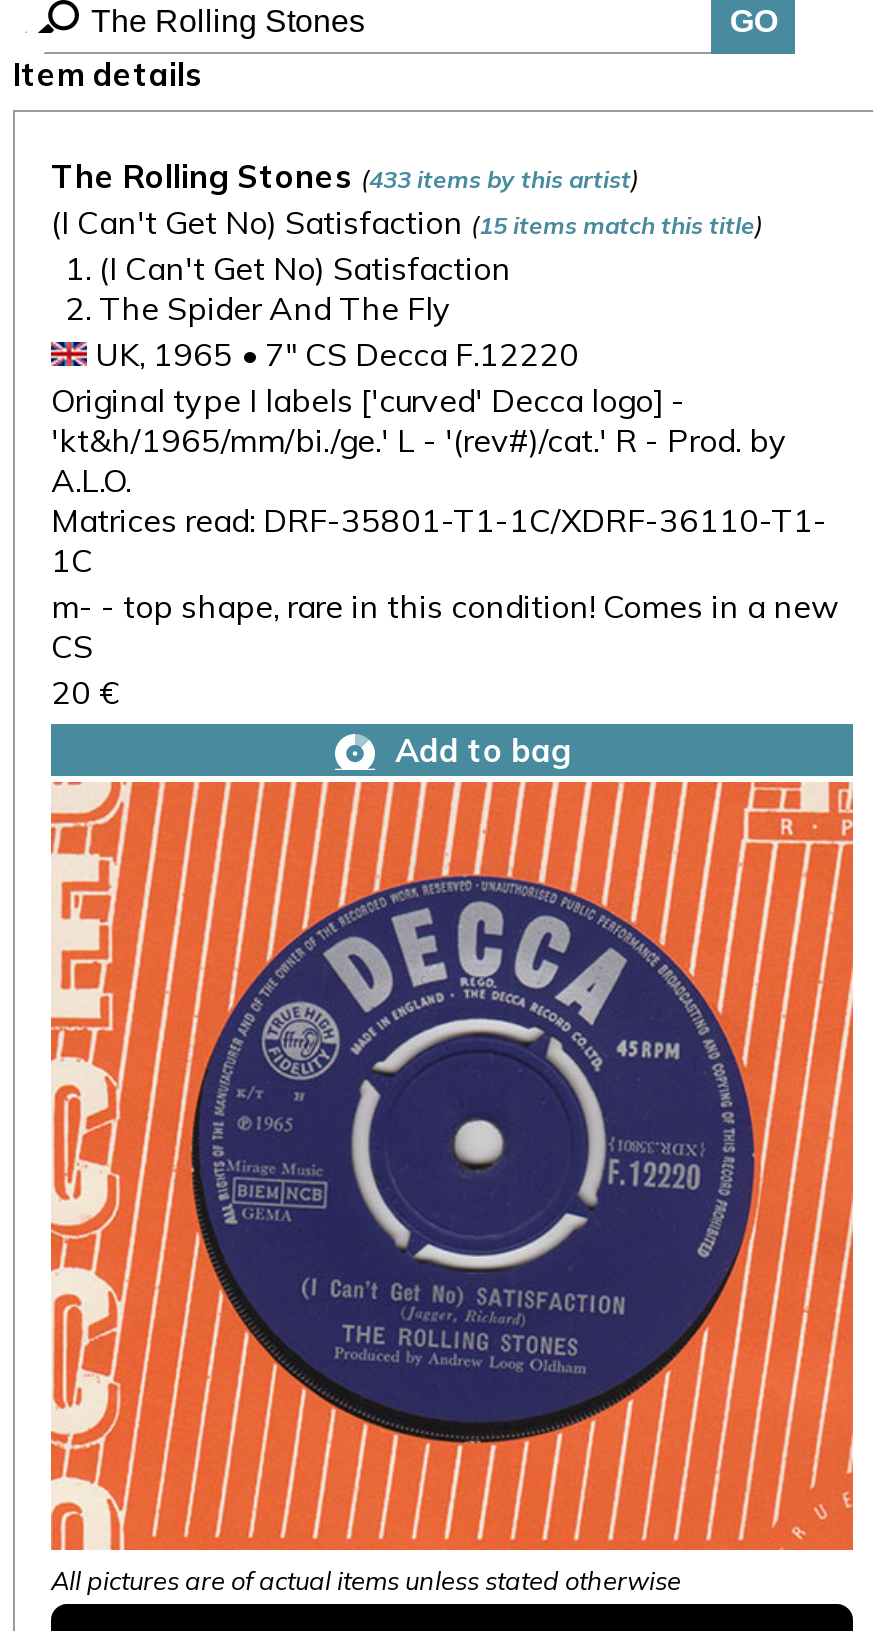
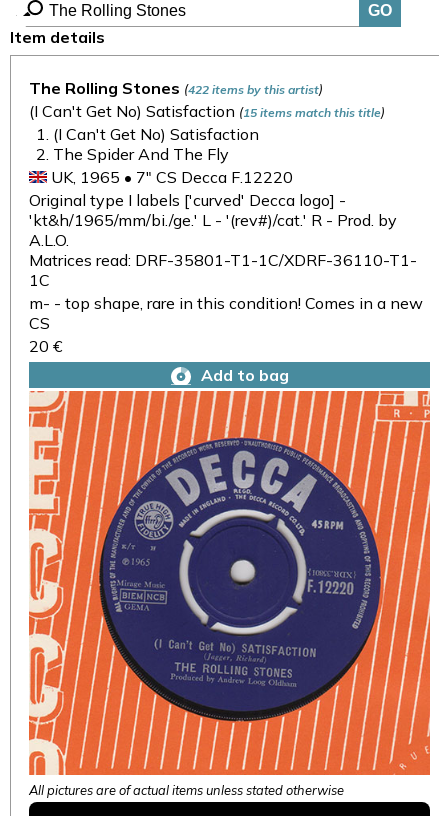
[51,156,639,196] The Rolling Stones (433 items by this artist) -> [29,78,323,98] The Rolling Stones (422 items by this artist)

